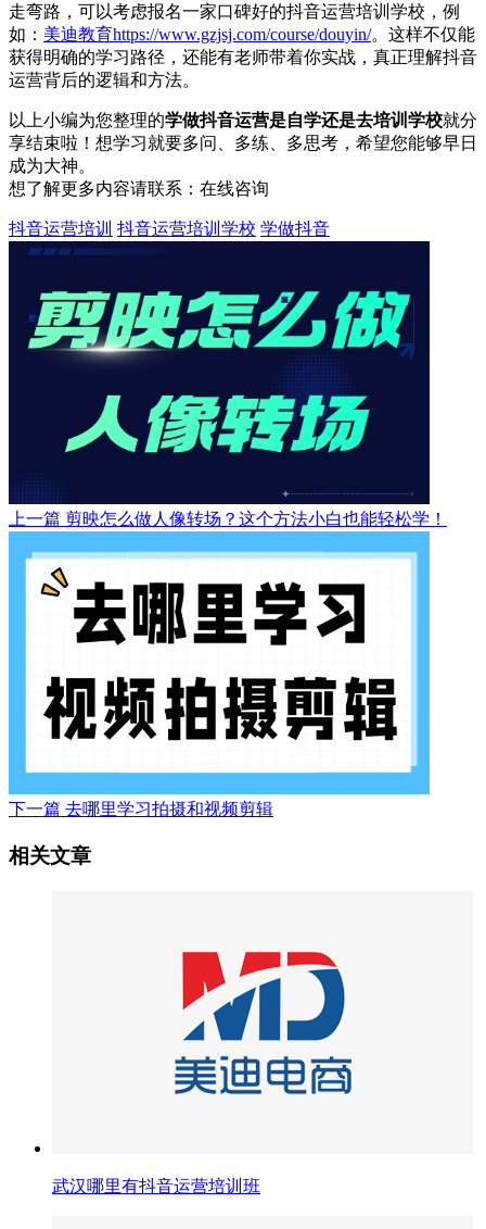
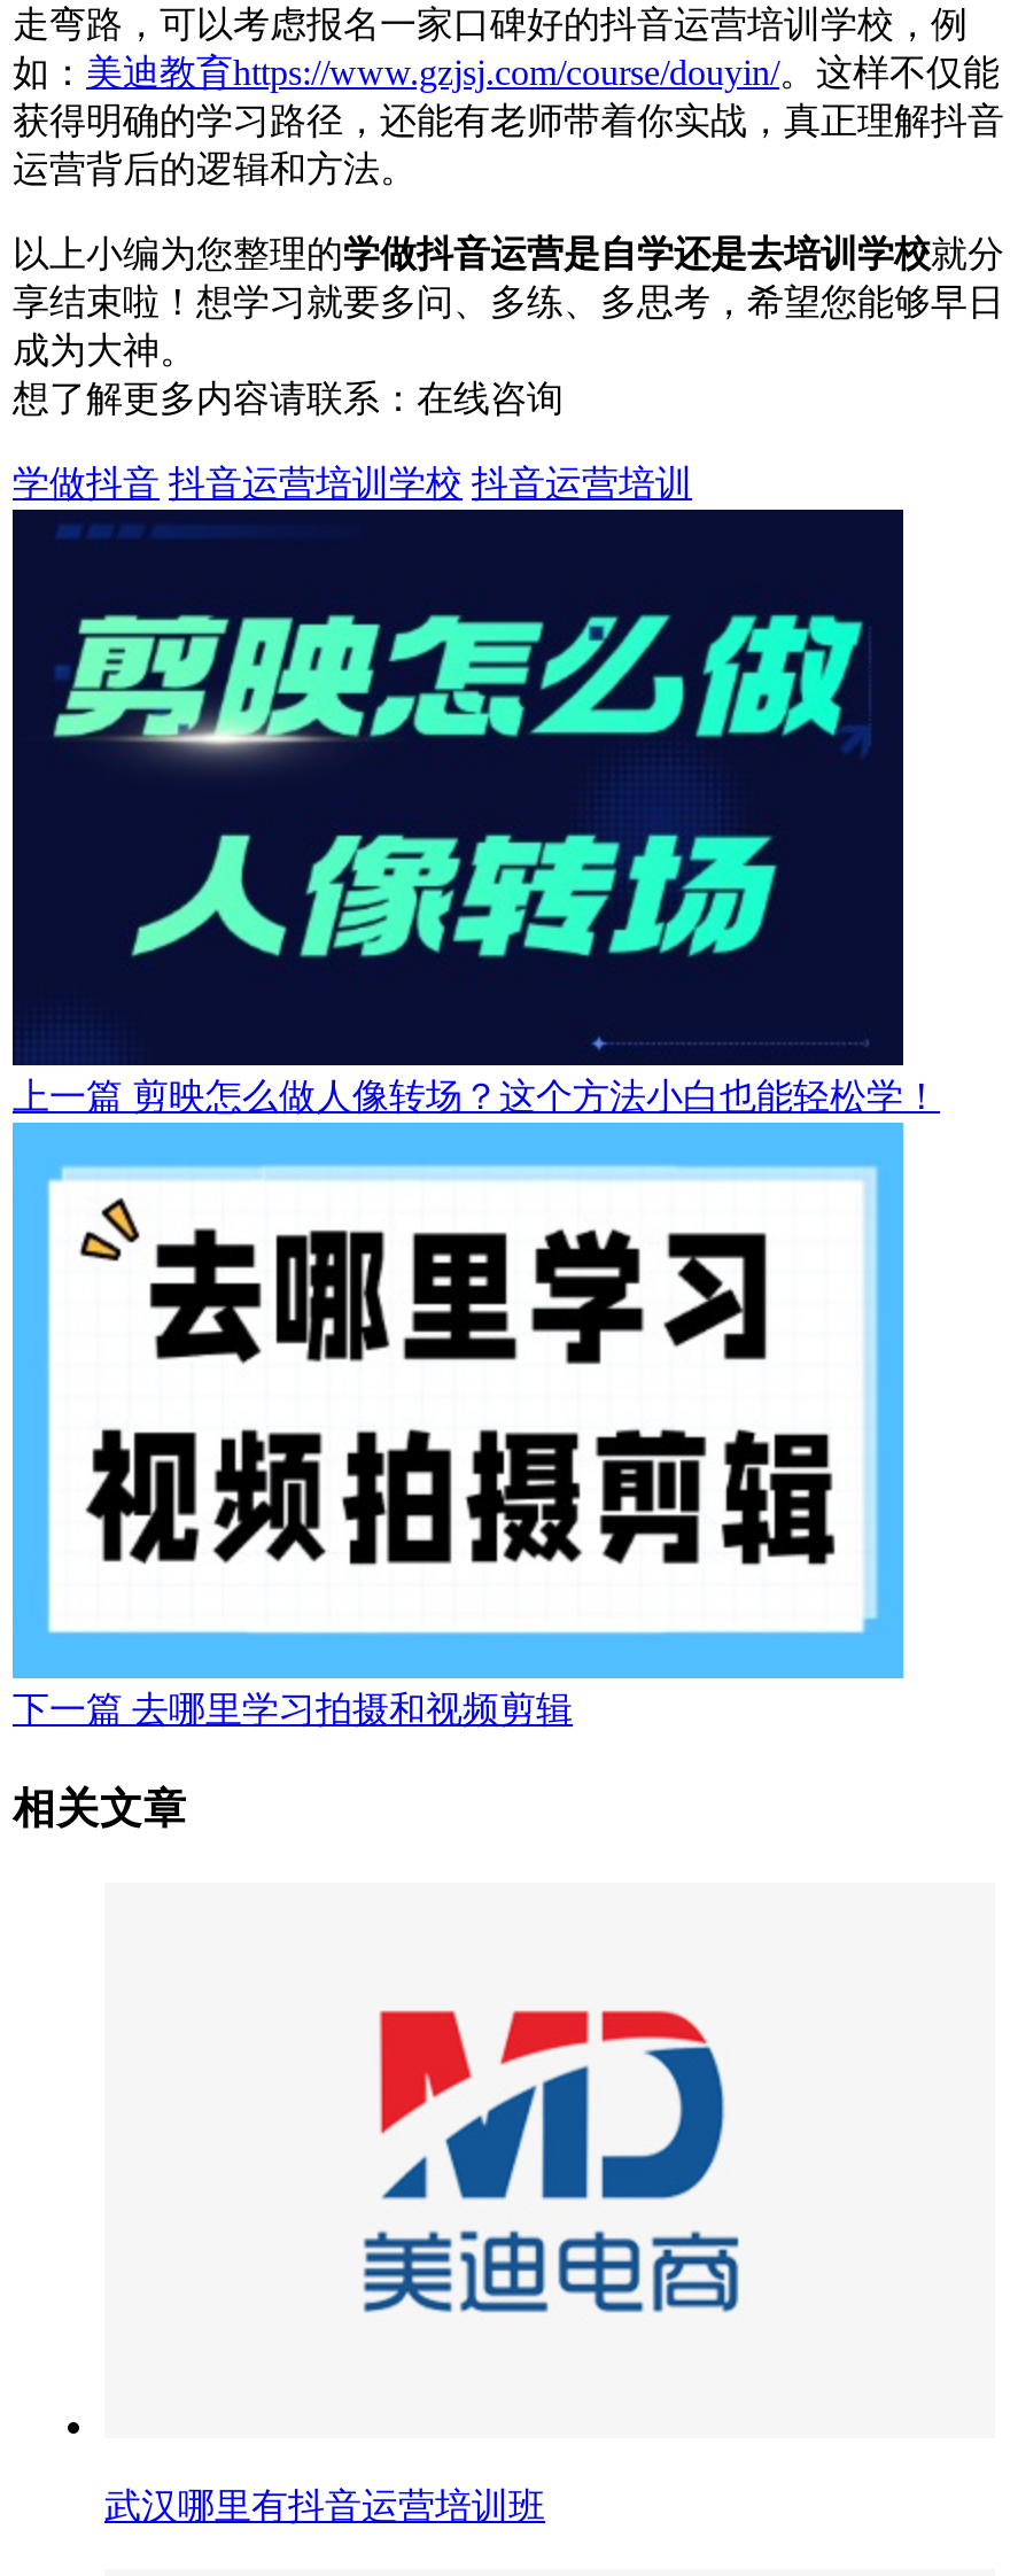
[9,220,330,238] 抖音运营培训 抖音运营培训学校 学做抖音 -> [13,464,692,503] 学做抖音 抖音运营培训学校 抖音运营培训

